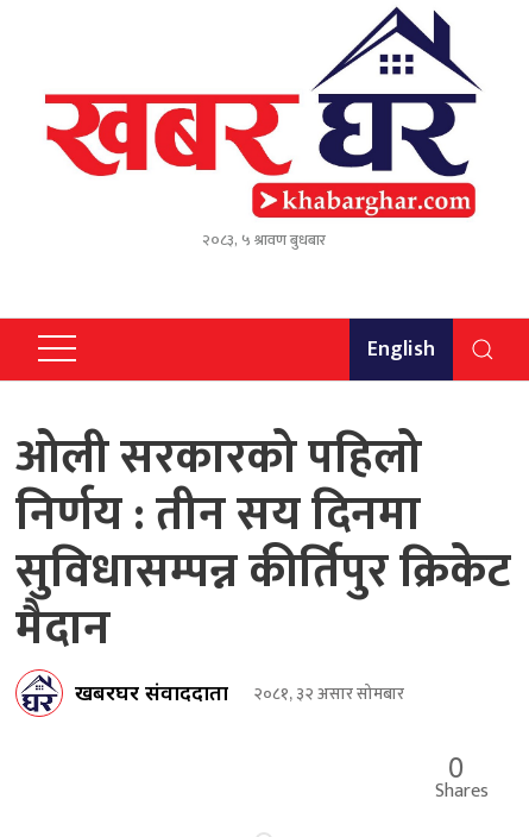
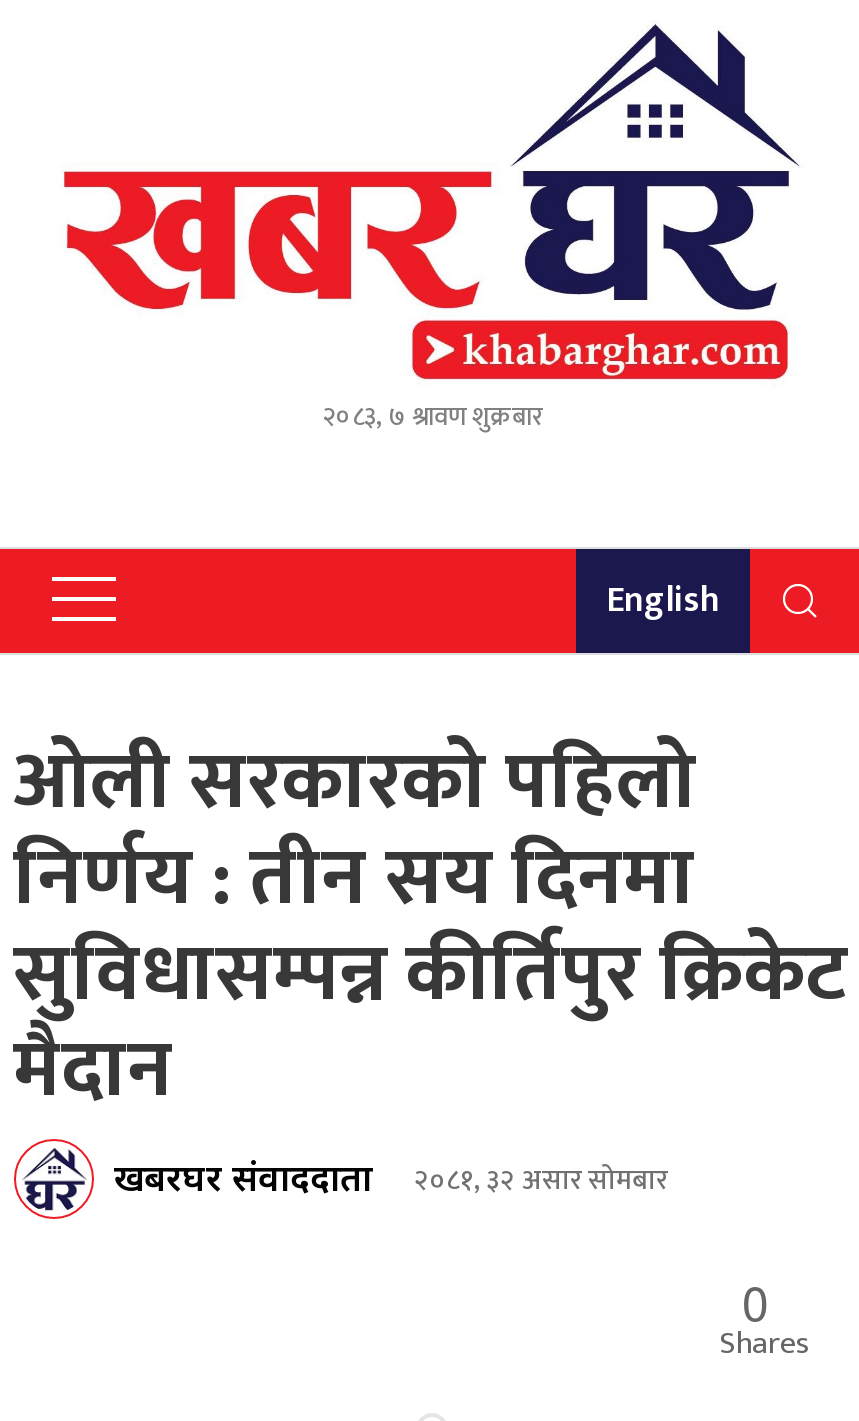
[202,228,326,254] २०८३, ५ श्रावण बुधबार -> [322,396,542,440] २०८३, ७ श्रावण शुक्रबार

